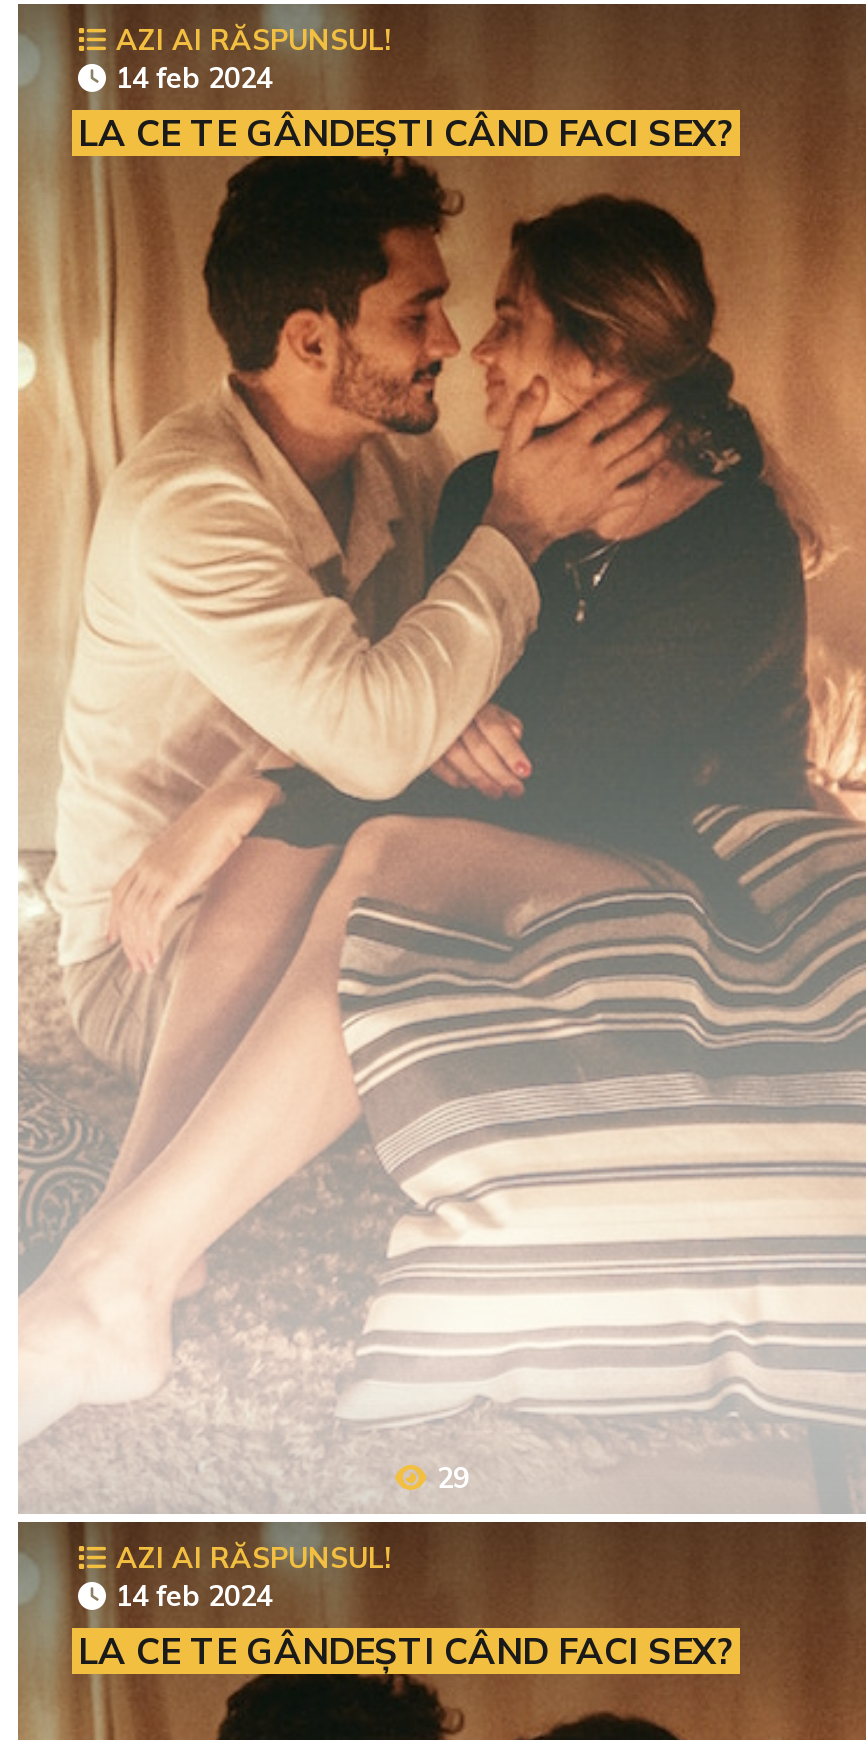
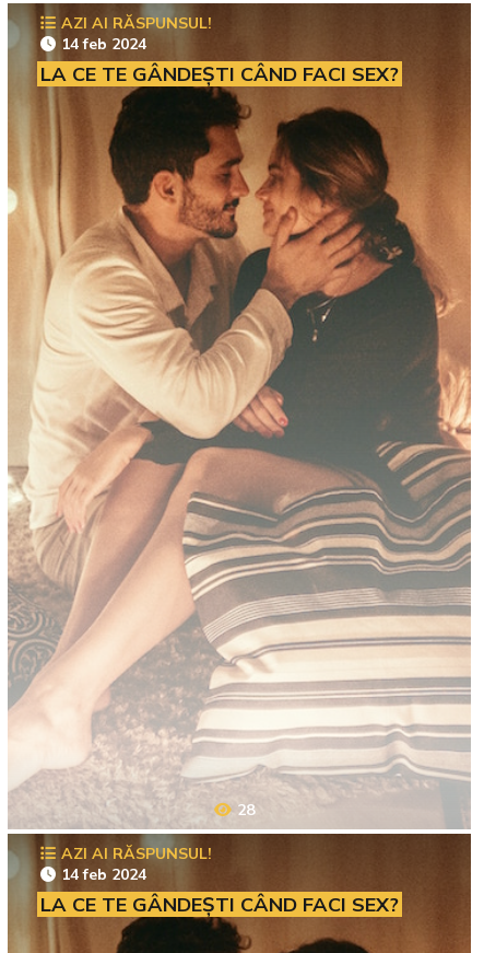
[437,1461,469,1497] 29 -> [237,800,254,820] 28

